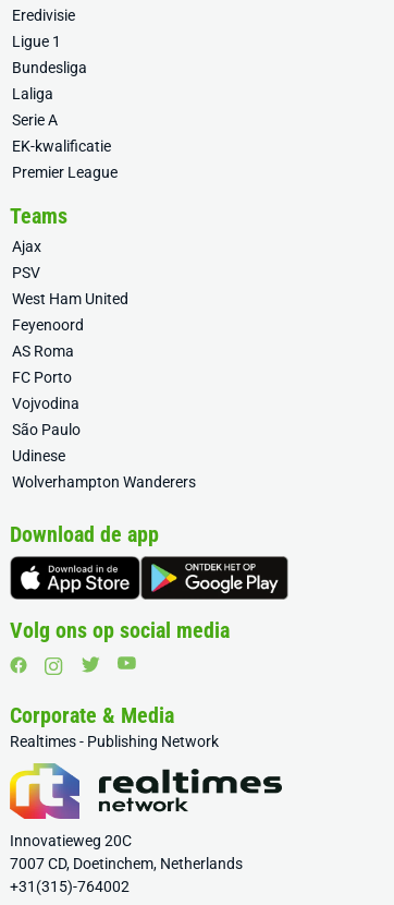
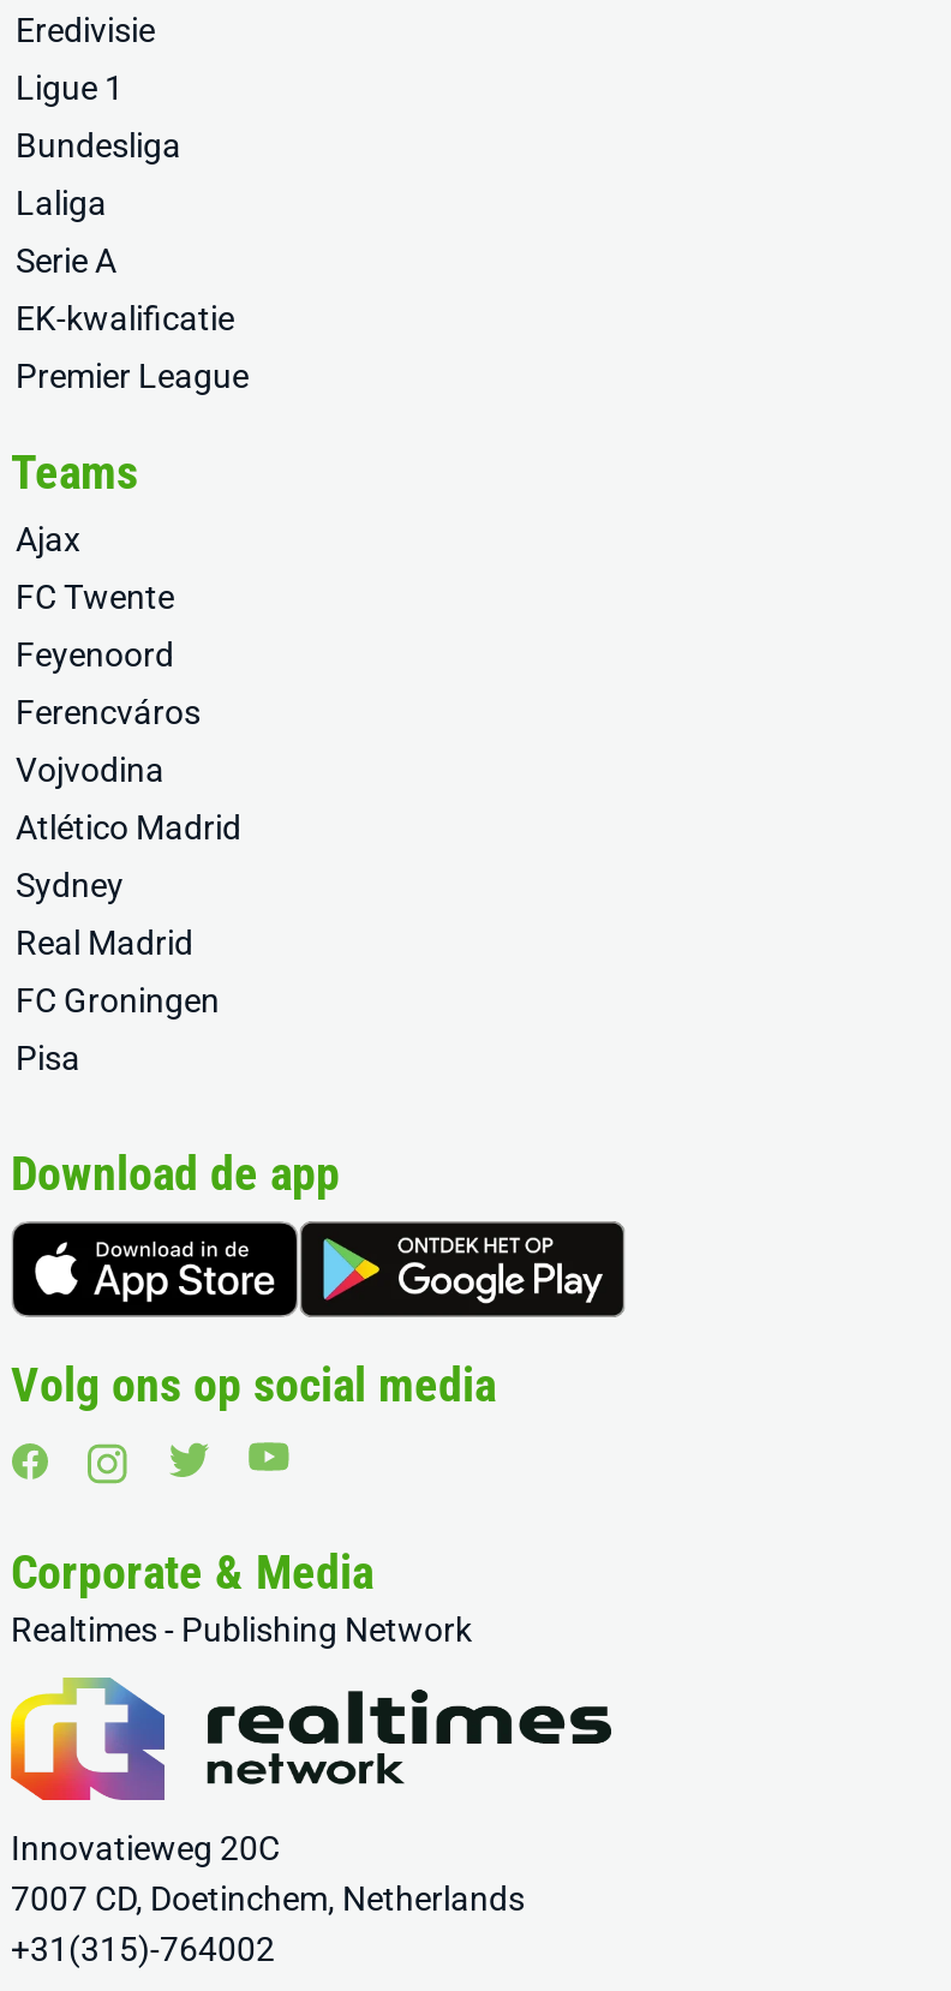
[12,264,128,307] PSV | West Ham United -> [16,578,174,616] FC Twente
moved [12,316,84,334] -> [16,635,174,674]: Feyenoord
[12,342,74,386] AS Roma | FC Porto -> [16,693,201,731] Ferencváros
moved [12,395,79,412] -> [16,751,165,789]: Vojvodina
[12,421,196,491] São Paulo | Udinese | Wolverhampton Wanderers -> [16,808,241,1077] Atlético Madrid | Sydney | Real Madrid | FC Groningen | Pisa

